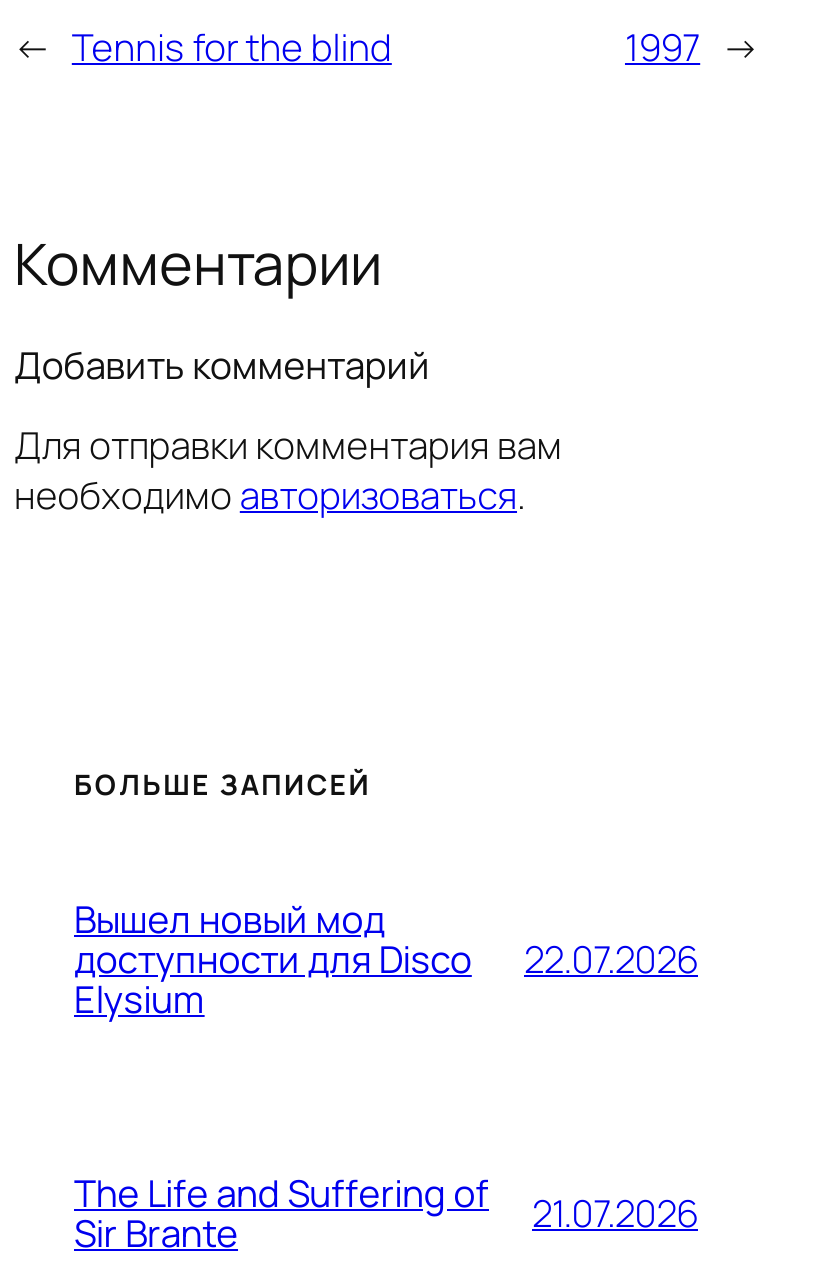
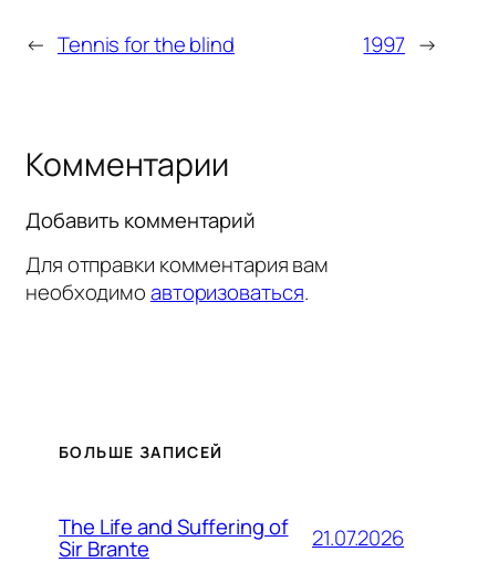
[74,894,472,1026] Вышел новый мод | доступности для Disco | Elysium -> none
[524,933,698,985] 22.07.2026 -> none

